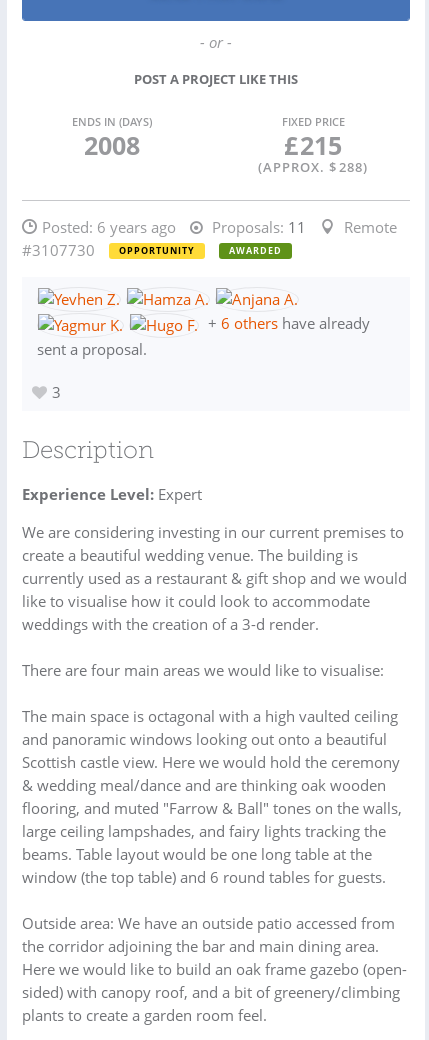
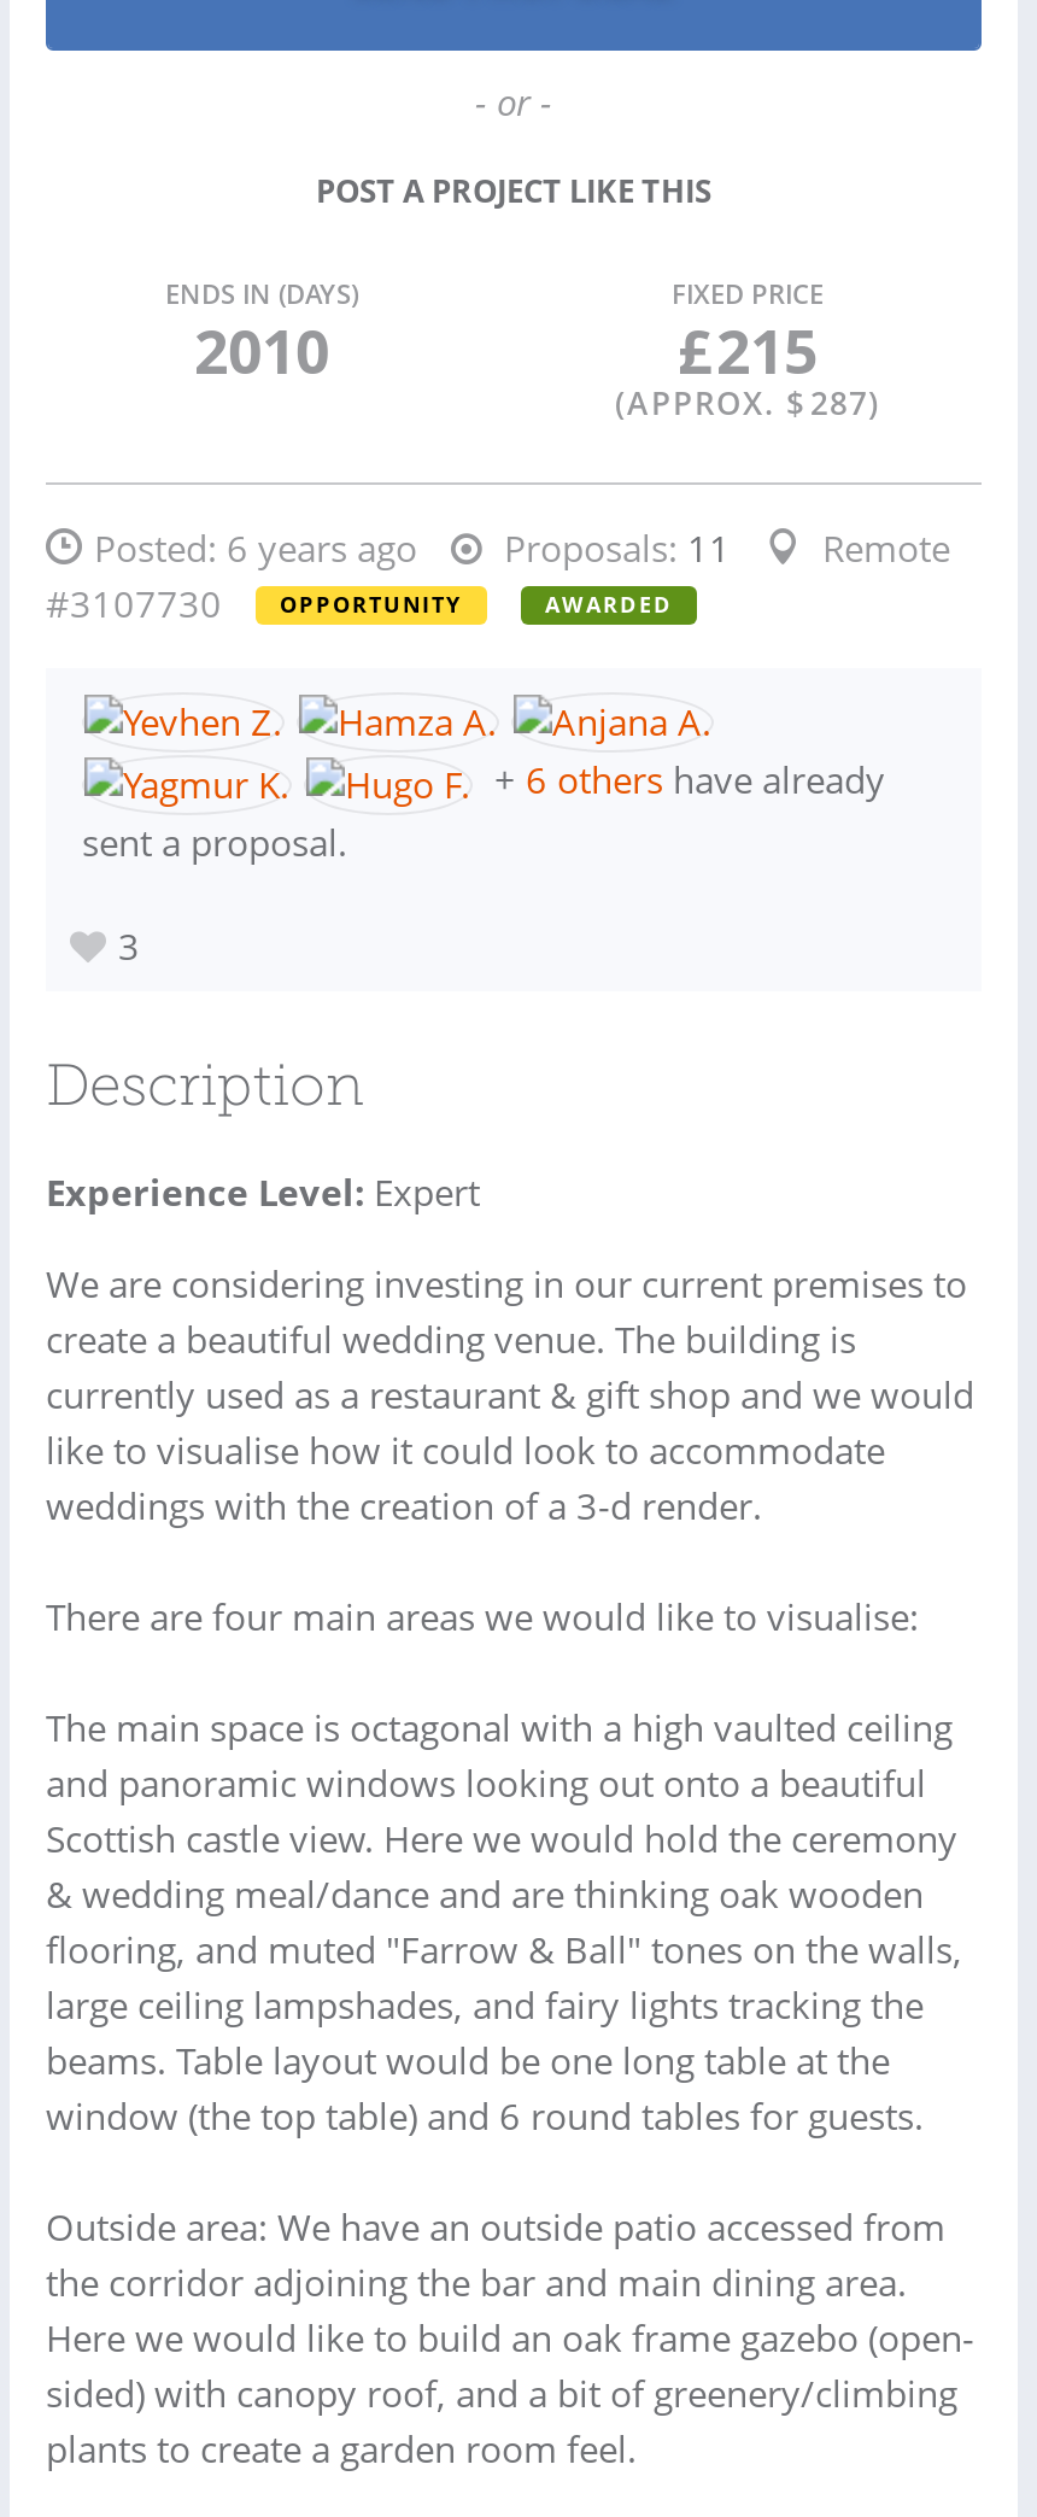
[83,128,139,162] 2008 -> [194,309,329,391] 2010
[258,158,368,176] (APPROX. $ 288) -> [615,381,880,425] (APPROX. $ 287)

